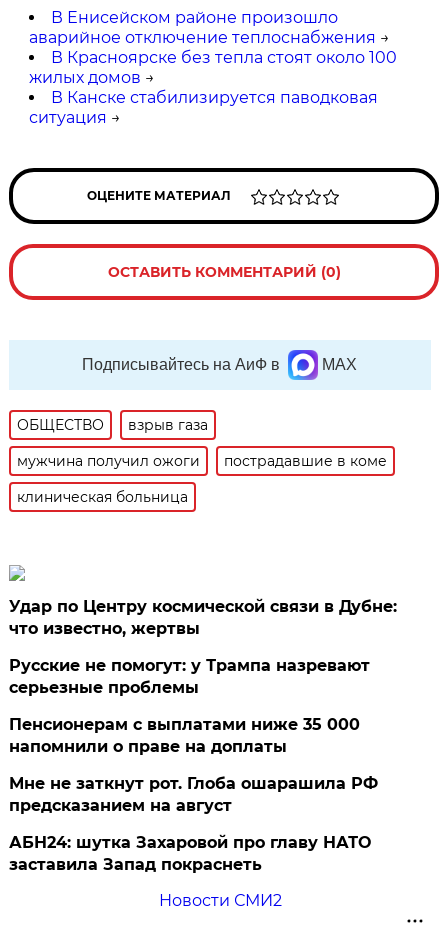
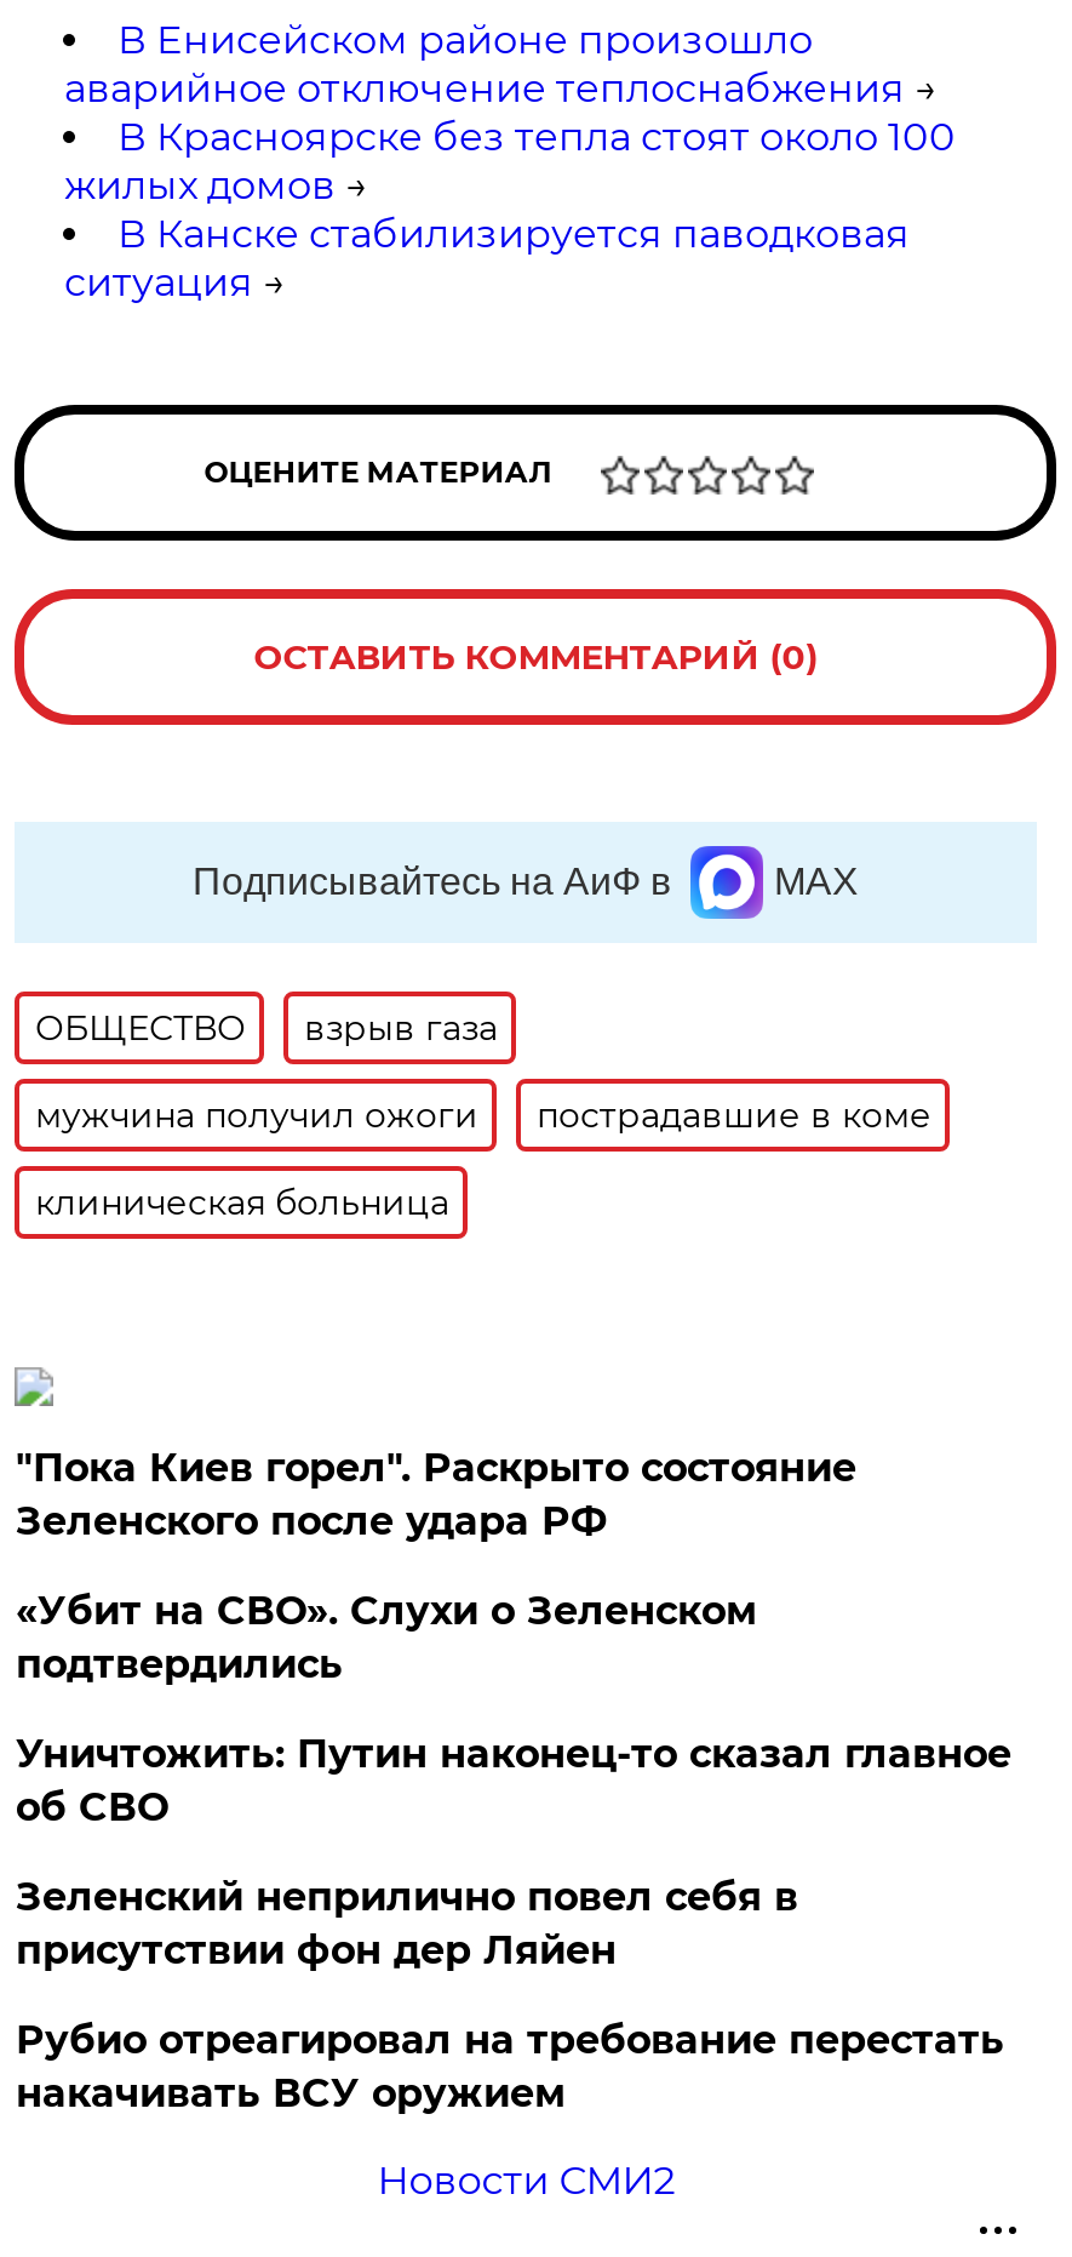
[9,597,397,638] Удар по Центру космической связи в Дубне: | что известно, жертвы -> [16,1445,856,1544] "Пока Киев горел". Раскрыто состояние | Зеленского после удара РФ
[9,656,370,697] Русские не помогут: у Трампа назревают | серьезные проблемы -> [16,1588,757,1687] «Убит на СВО». Слухи о Зеленском | подтвердились
[9,715,360,756] Пенсионерам с выплатами ниже 35 000 | напомнили о праве на доплаты -> [16,1731,1011,1830] Уничтожить: Путин наконец-то сказал главное | об СВО
[9,774,378,815] Мне не заткнут рот. Глоба ошарашила РФ | предсказанием на август -> [16,1874,798,1973] Зеленский неприлично повел cебя в | присутствии фон дер Ляйен
[9,833,371,874] АБН24: шутка Захаровой про главу НАТО | заставила Запад покраснеть -> [16,2017,1004,2116] Рубио отреагировал на требование перестать | накачивать ВСУ оружием

